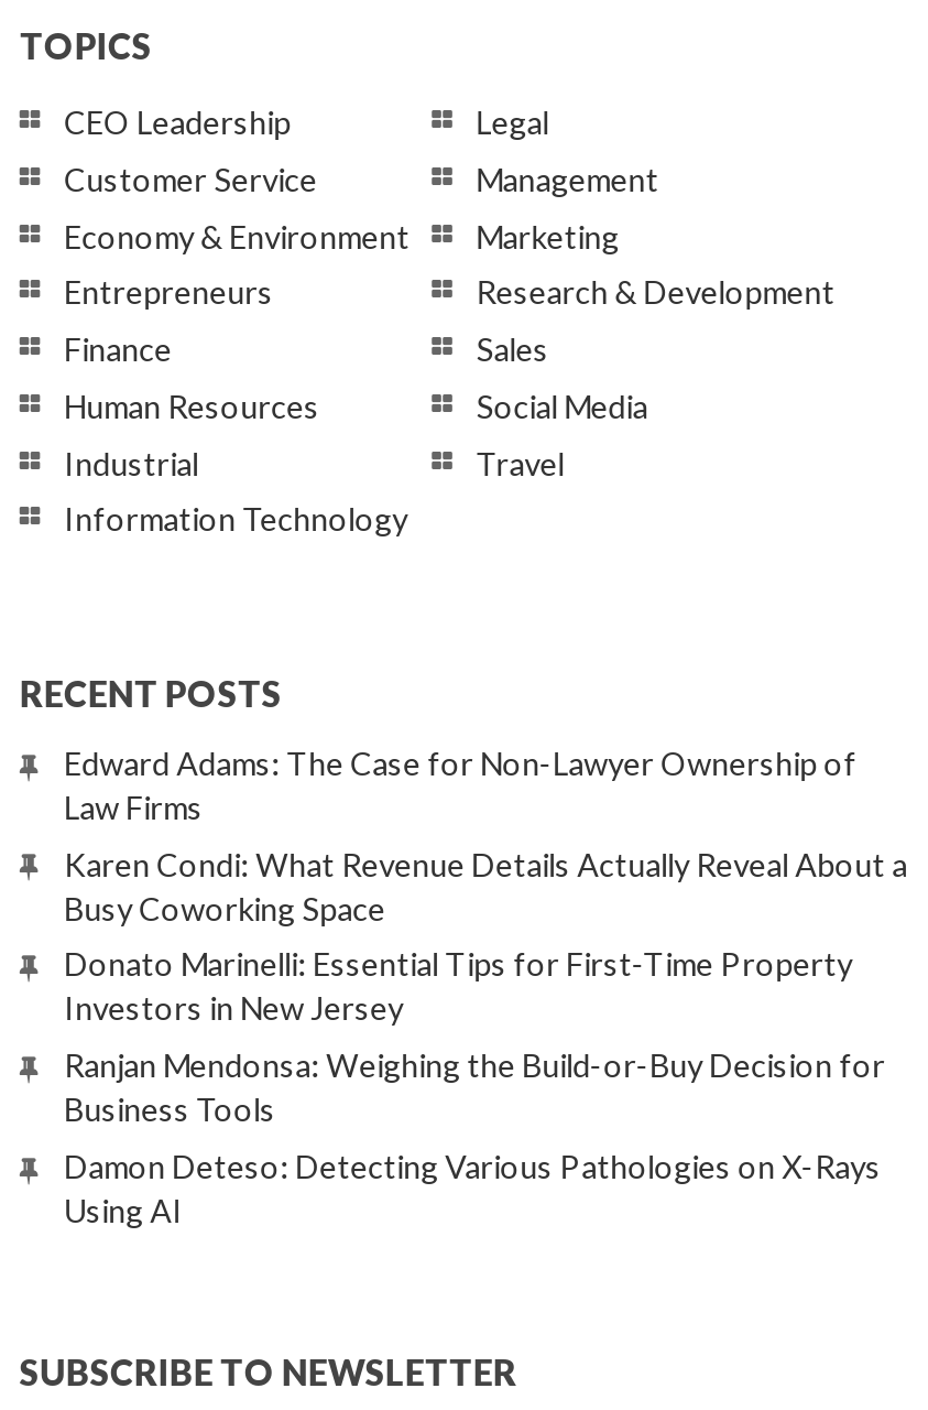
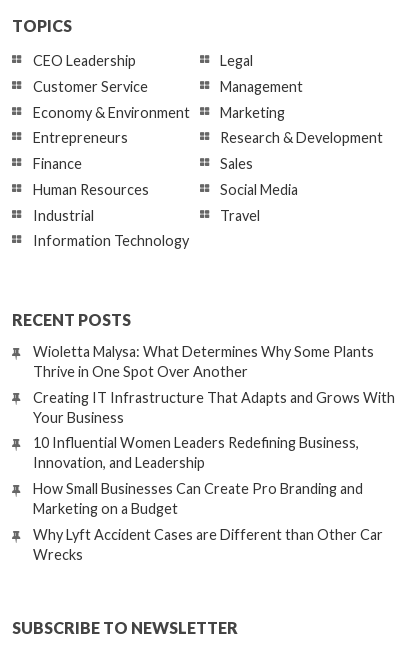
[64,745,857,826] Edward Adams: The Case for Non-Lawyer Ownership of | Law Firms -> [33,343,374,380] Wioletta Malysa: What Determines Why Some Plants | Thrive in One Spot Over Another
[64,845,907,927] Karen Condi: What Revenue Details Actually Reveal About a | Busy Coworking Space -> [33,389,395,426] Creating IT Infrastructure That Adapts and Grows With | Your Business
[64,946,852,1028] Donato Marinelli: Essential Tips for First-Time Property | Investors in New Jersey -> [33,434,359,471] 10 Influential Women Leaders Redefining Business, | Innovation, and Leadership
[64,1047,885,1128] Ranjan Mendonsa: Weighing the Build-or-Buy Decision for | Business Tools -> [33,480,363,517] How Small Businesses Can Create Pro Branding and | Marketing on a Budget
[64,1148,881,1229] Damon Deteso: Detecting Various Pathologies on X-Rays | Using AI -> [33,526,383,563] Why Lyft Accident Cases are Different than Other Car | Wrecks

